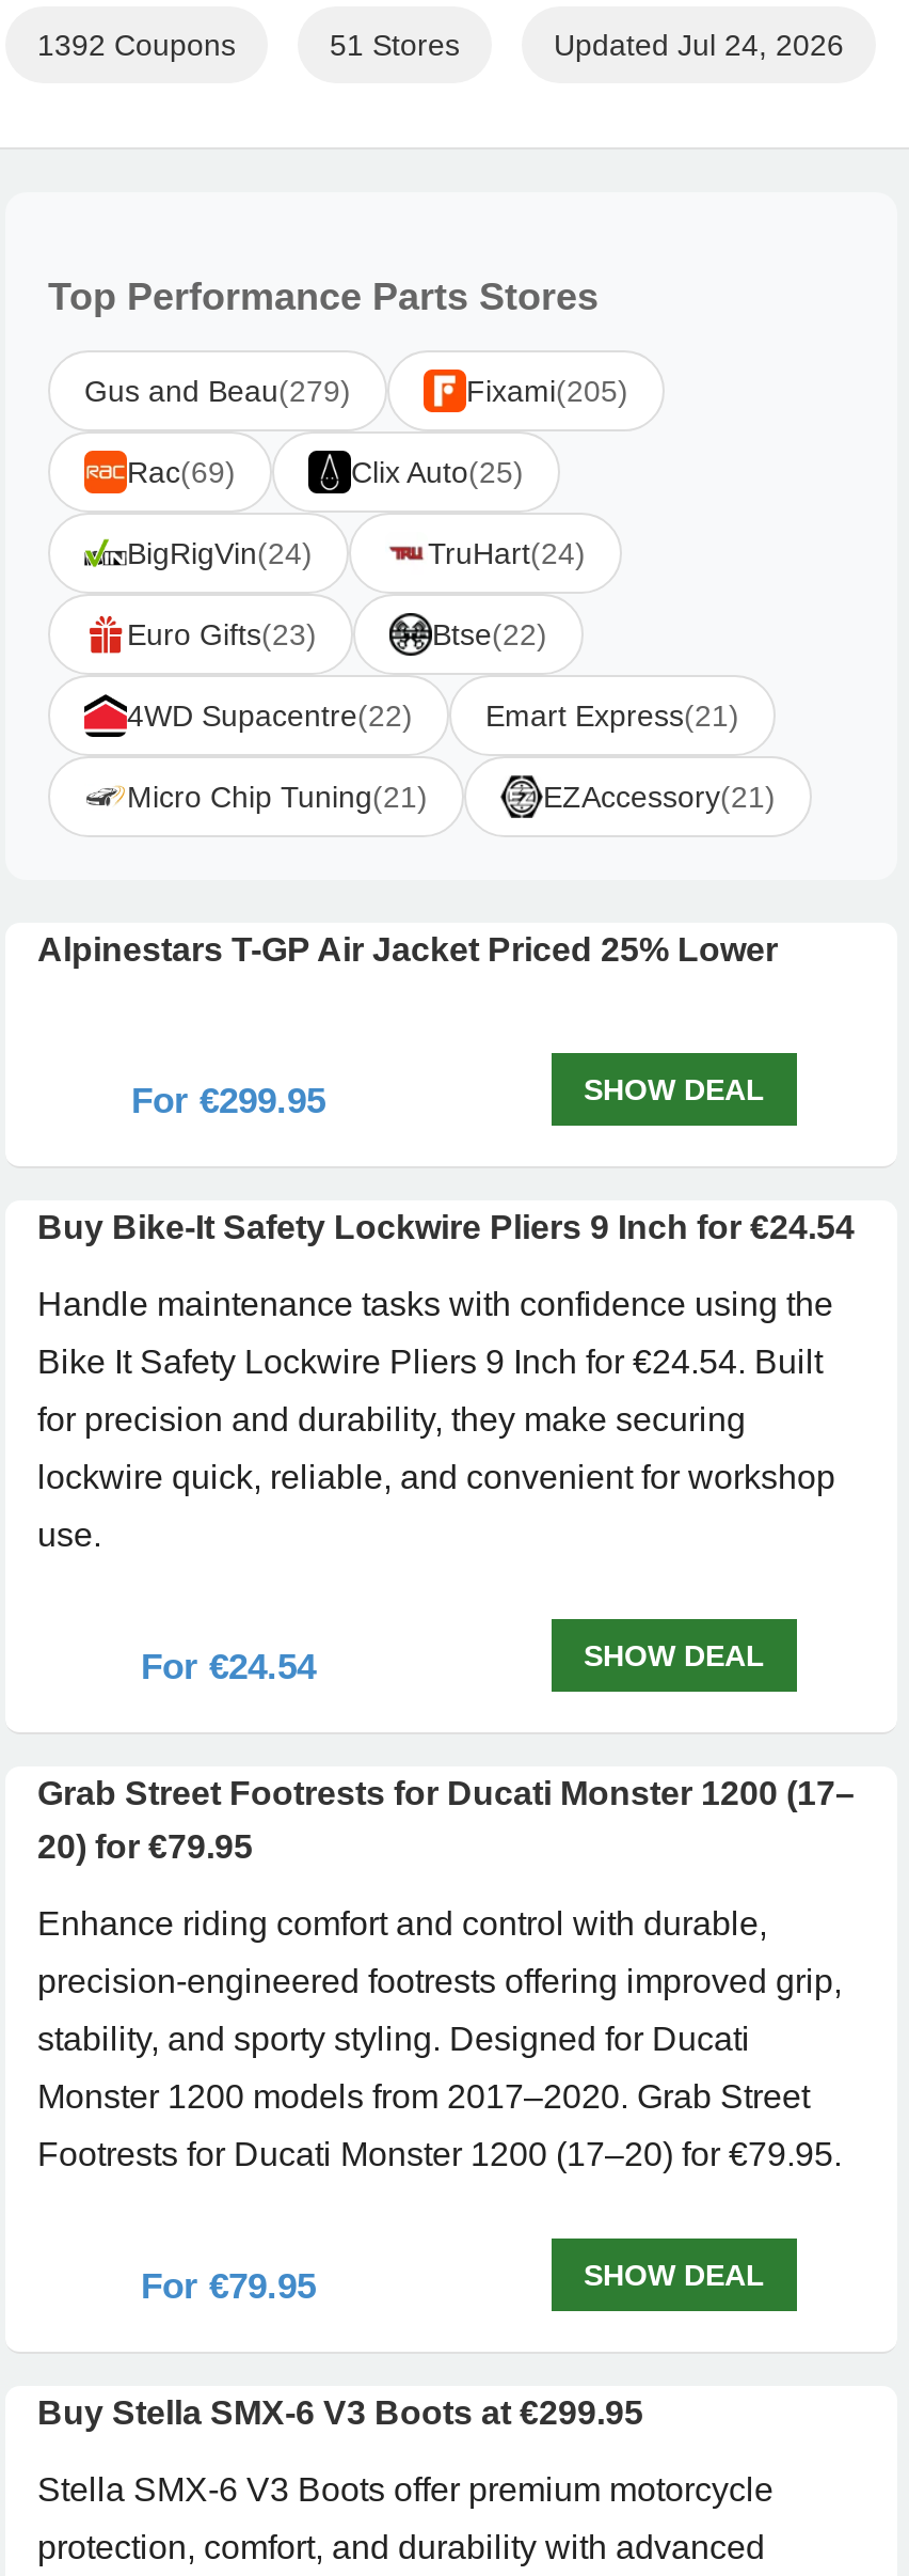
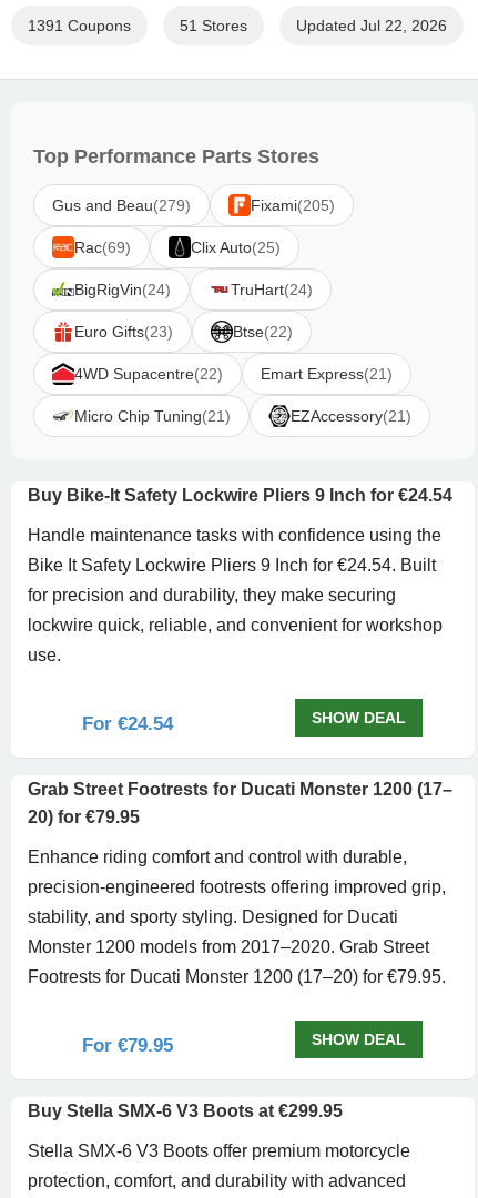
[37,28,236,62] 1392 Coupons -> [28,17,131,34] 1391 Coupons
[554,28,844,62] Updated Jul 24, 2026 -> [296,17,447,34] Updated Jul 22, 2026
[37,931,778,968] Alpinestars T-GP Air Jacket Priced 25% Lower -> none
[131,1072,765,1121] For €299.95 | SHOW DEAL -> none

